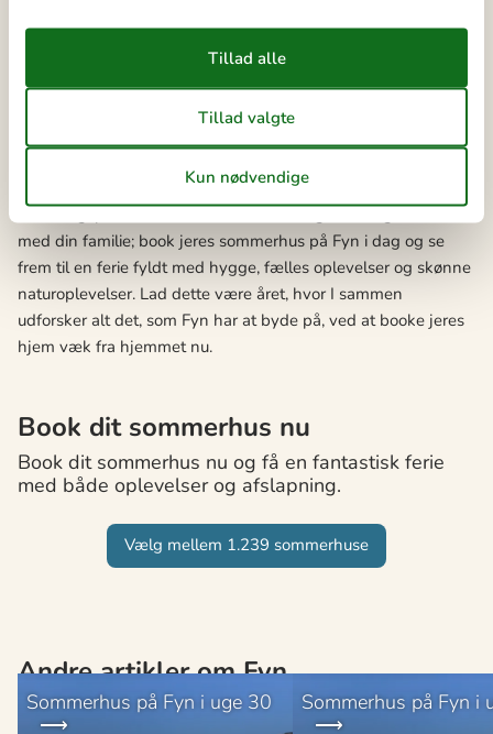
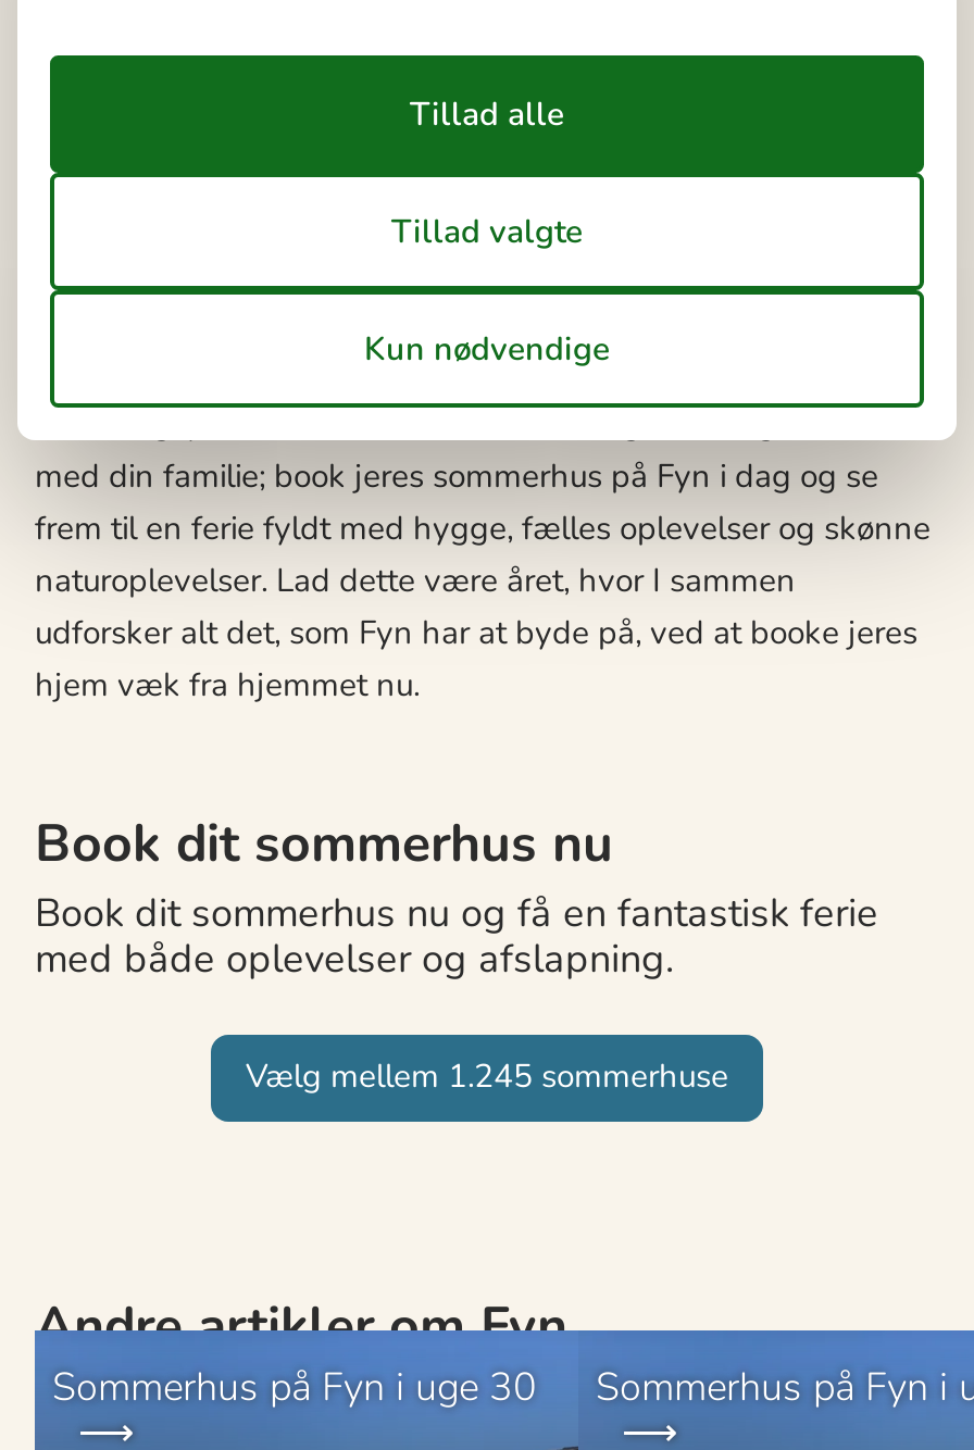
[124,534,369,556] Vælg mellem 1.239 sommerhuse -> [246,1055,728,1099] Vælg mellem 1.245 sommerhuse

